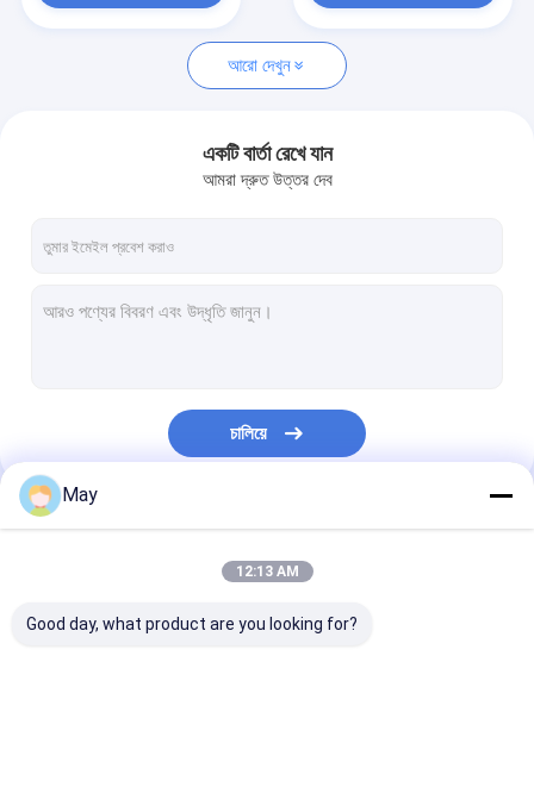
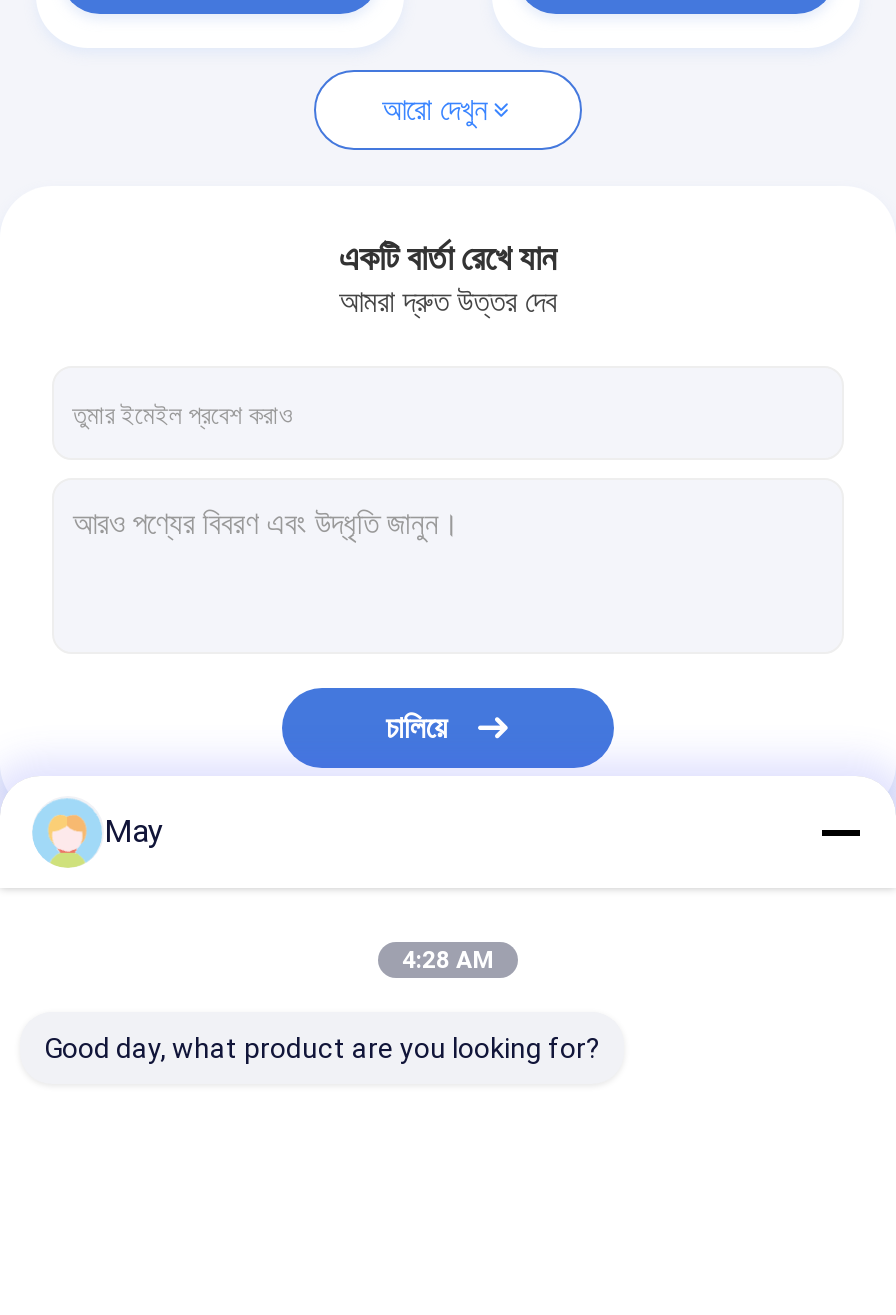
[235,563,299,580] 12:13 AM -> [402,946,494,974] 4:28 AM

